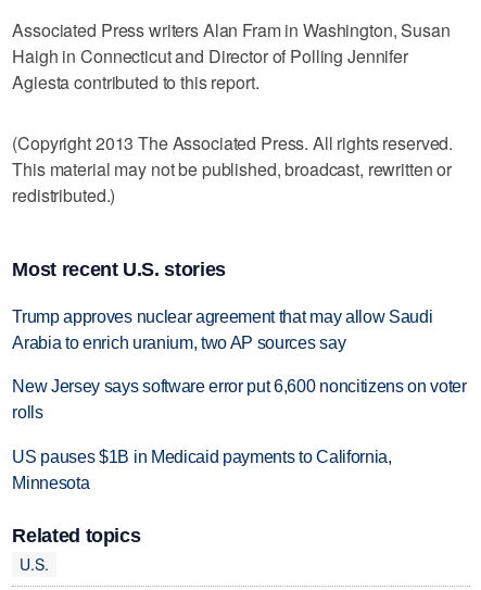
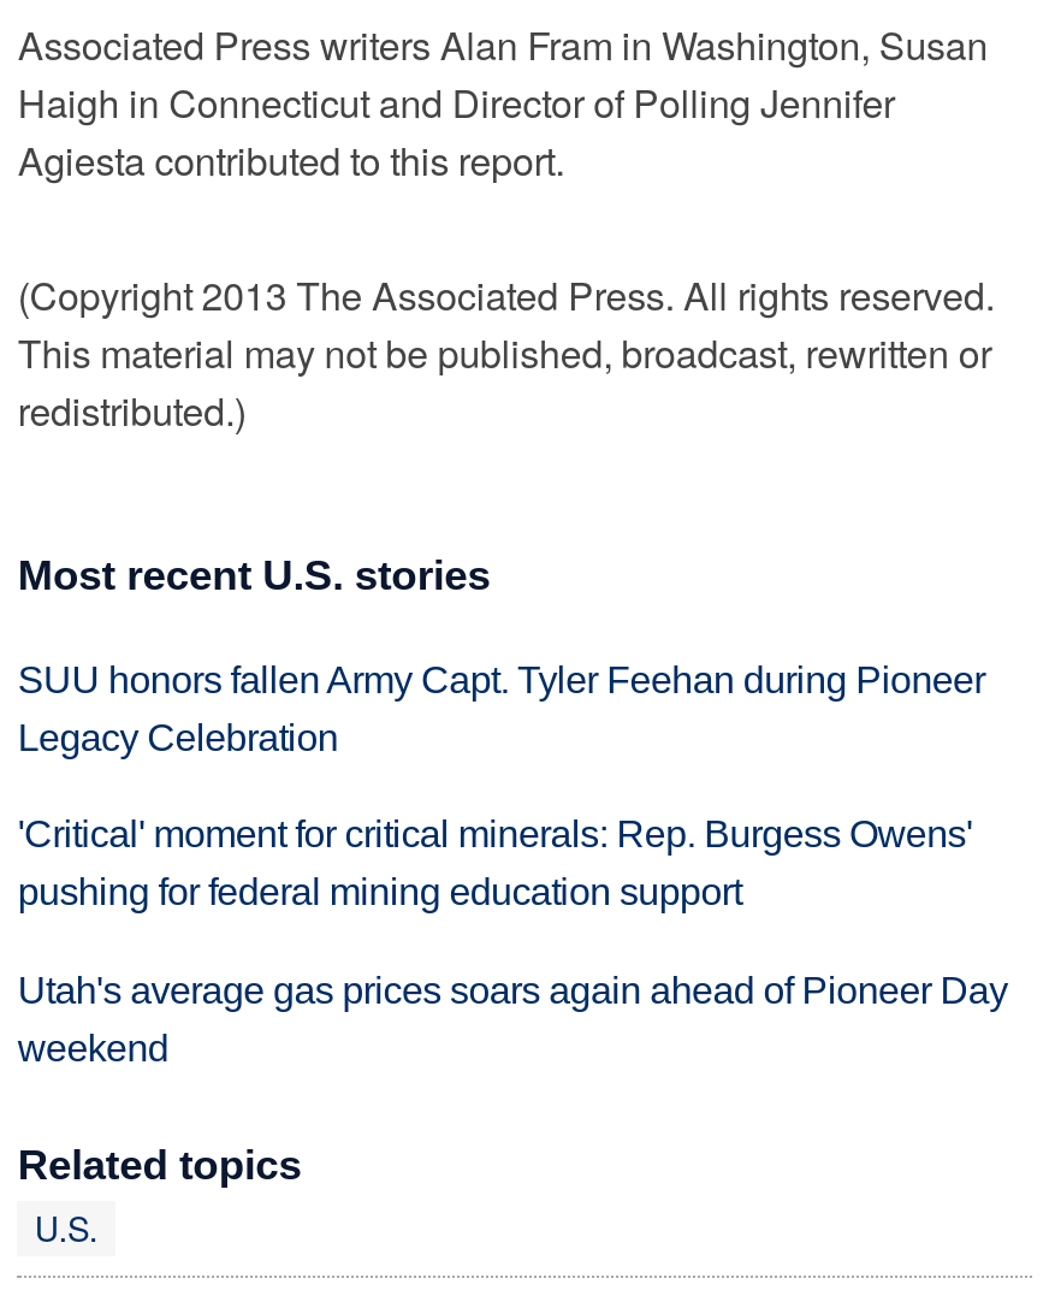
[12,307,433,352] Trump approves nuclear agreement that may allow Saudi | Arabia to enrich uranium, two AP sources say -> [18,658,985,757] SUU honors fallen Army Capt. Tyler Feehan during Pioneer | Legacy Celebration
[12,377,467,422] New Jersey says software error put 6,600 noncitizens on voter | rolls -> [18,814,972,913] 'Critical' moment for critical minerals: Rep. Burgess Owens' | pushing for federal mining education support
[12,448,392,492] US pauses $1B in Medicaid payments to California, | Minnesota -> [18,970,1008,1069] Utah's average gas prices soars again ahead of Pioneer Day | weekend

